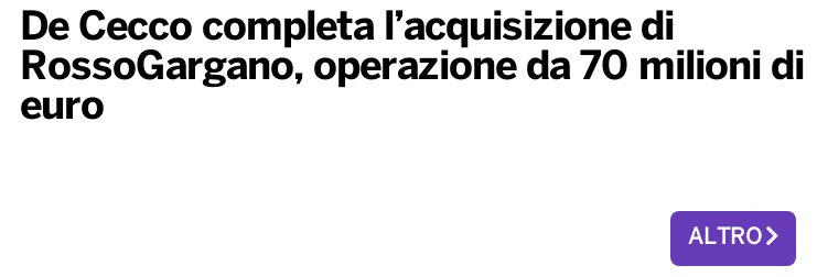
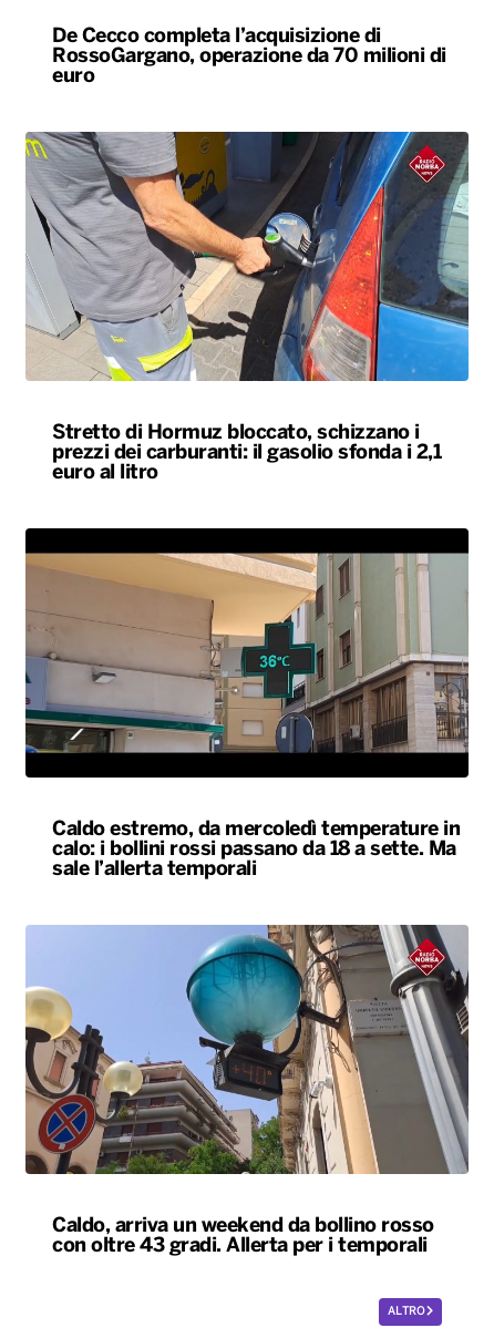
none -> [24,131,470,483] [image] | Stretto di Hormuz bloccato, schizzano i | prezzi dei carburanti: il gasolio sfonda i 2,1 | euro al litro
none -> [24,527,470,880] [image] | Caldo estremo, da mercoledì temperature in | calo: i bollini rossi passano da 18 a sette. Ma | sale l’allerta temporali
none -> [24,924,470,1256] [image] | Caldo, arriva un weekend da bollino rosso | con oltre 43 gradi. Allerta per i temporali

